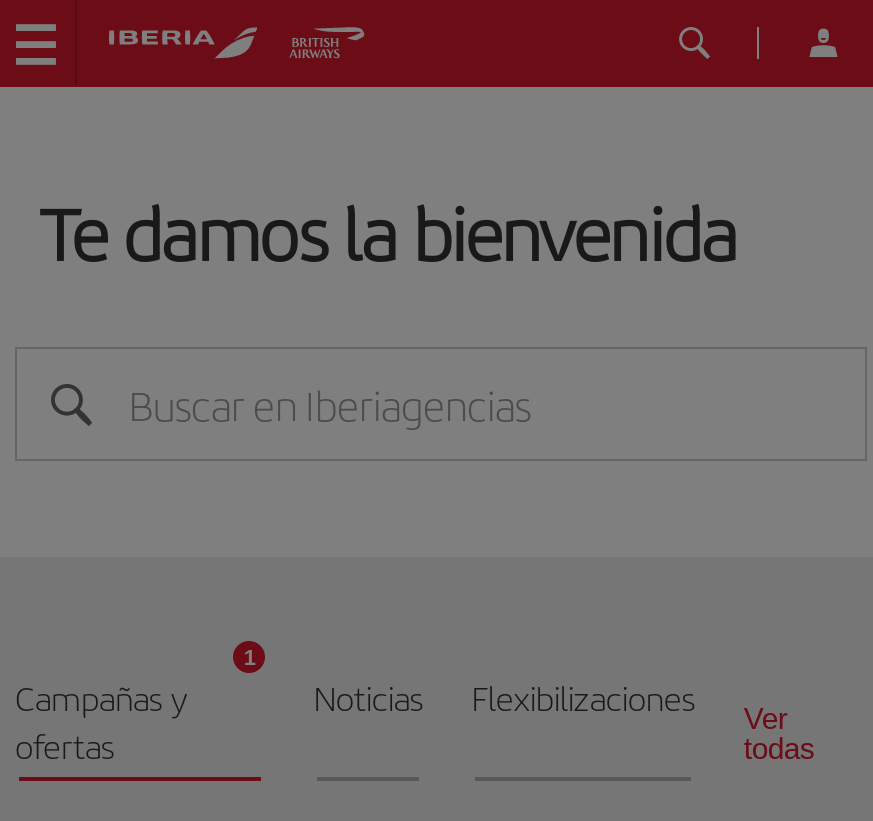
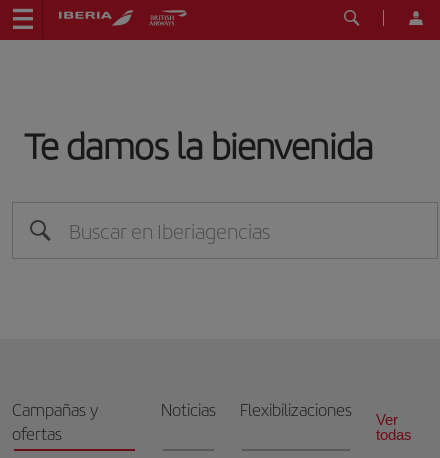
[244,644,256,668] 1 -> none

